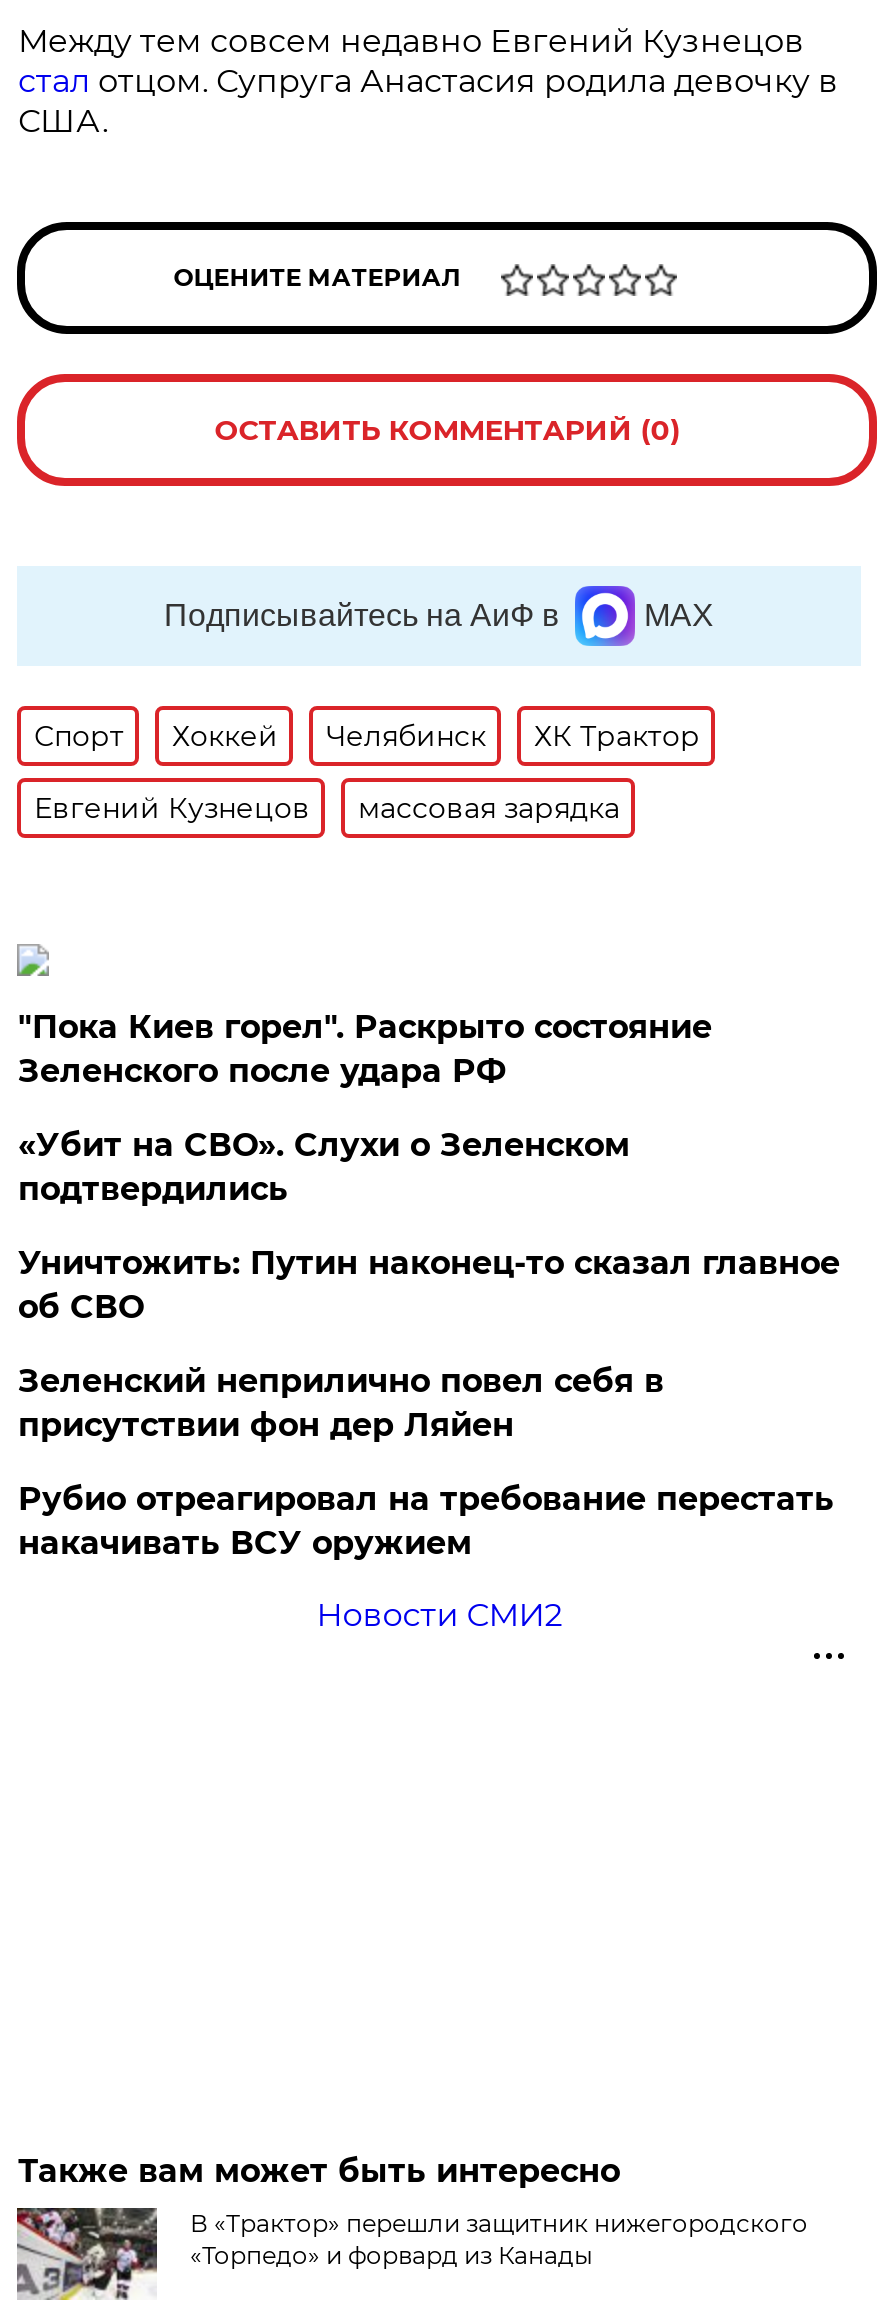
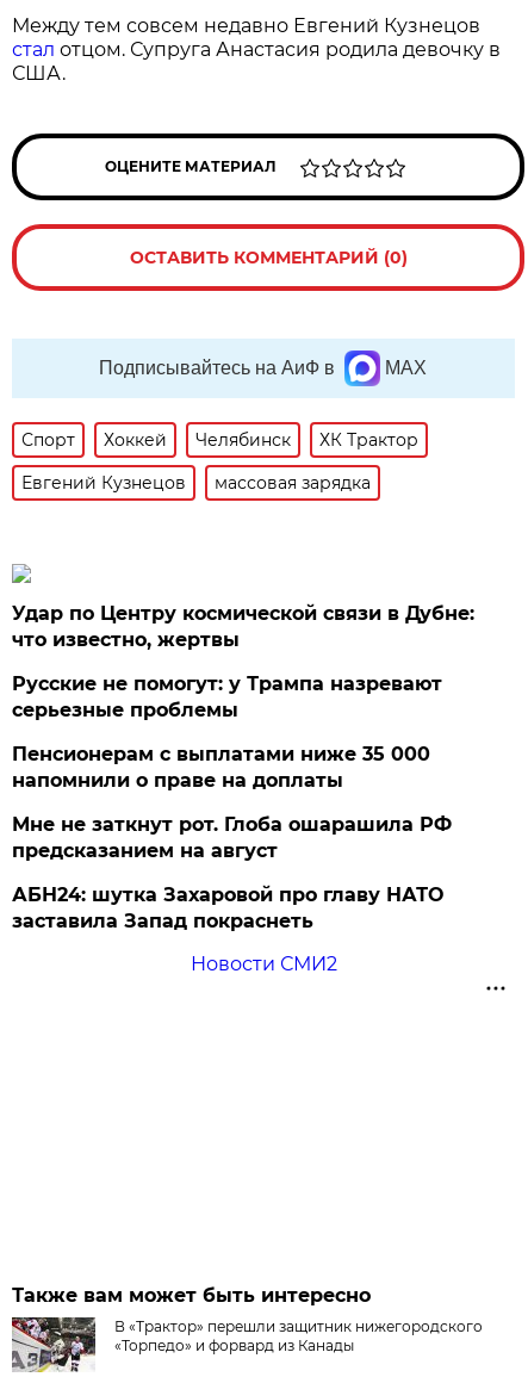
[18,1008,712,1090] "Пока Киев горел". Раскрыто состояние | Зеленского после удара РФ -> [12,602,475,651] Удар по Центру космической связи в Дубне: | что известно, жертвы
[18,1126,630,1208] «Убит на СВО». Слухи о Зеленском | подтвердились -> [12,672,443,721] Русские не помогут: у Трампа назревают | серьезные проблемы
[18,1244,840,1326] Уничтожить: Путин наконец-то сказал главное | об СВО -> [12,743,431,792] Пенсионерам с выплатами ниже 35 000 | напомнили о праве на доплаты
[18,1362,664,1444] Зеленский неприлично повел cебя в | присутствии фон дер Ляйен -> [12,813,452,862] Мне не заткнут рот. Глоба ошарашила РФ | предсказанием на август
[18,1480,834,1562] Рубио отреагировал на требование перестать | накачивать ВСУ оружием -> [12,883,444,932] АБН24: шутка Захаровой про главу НАТО | заставила Запад покраснеть

